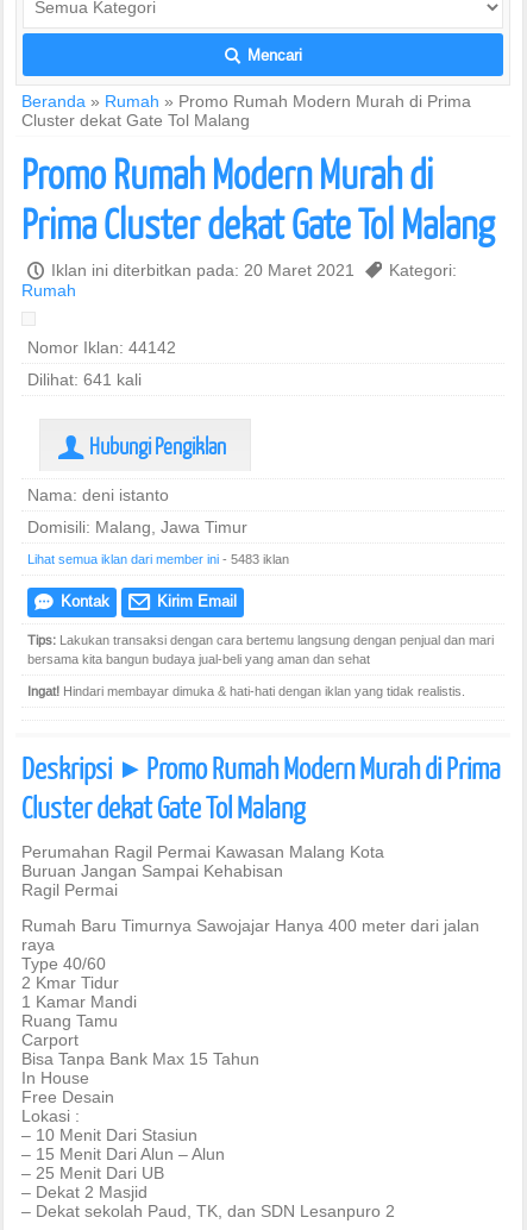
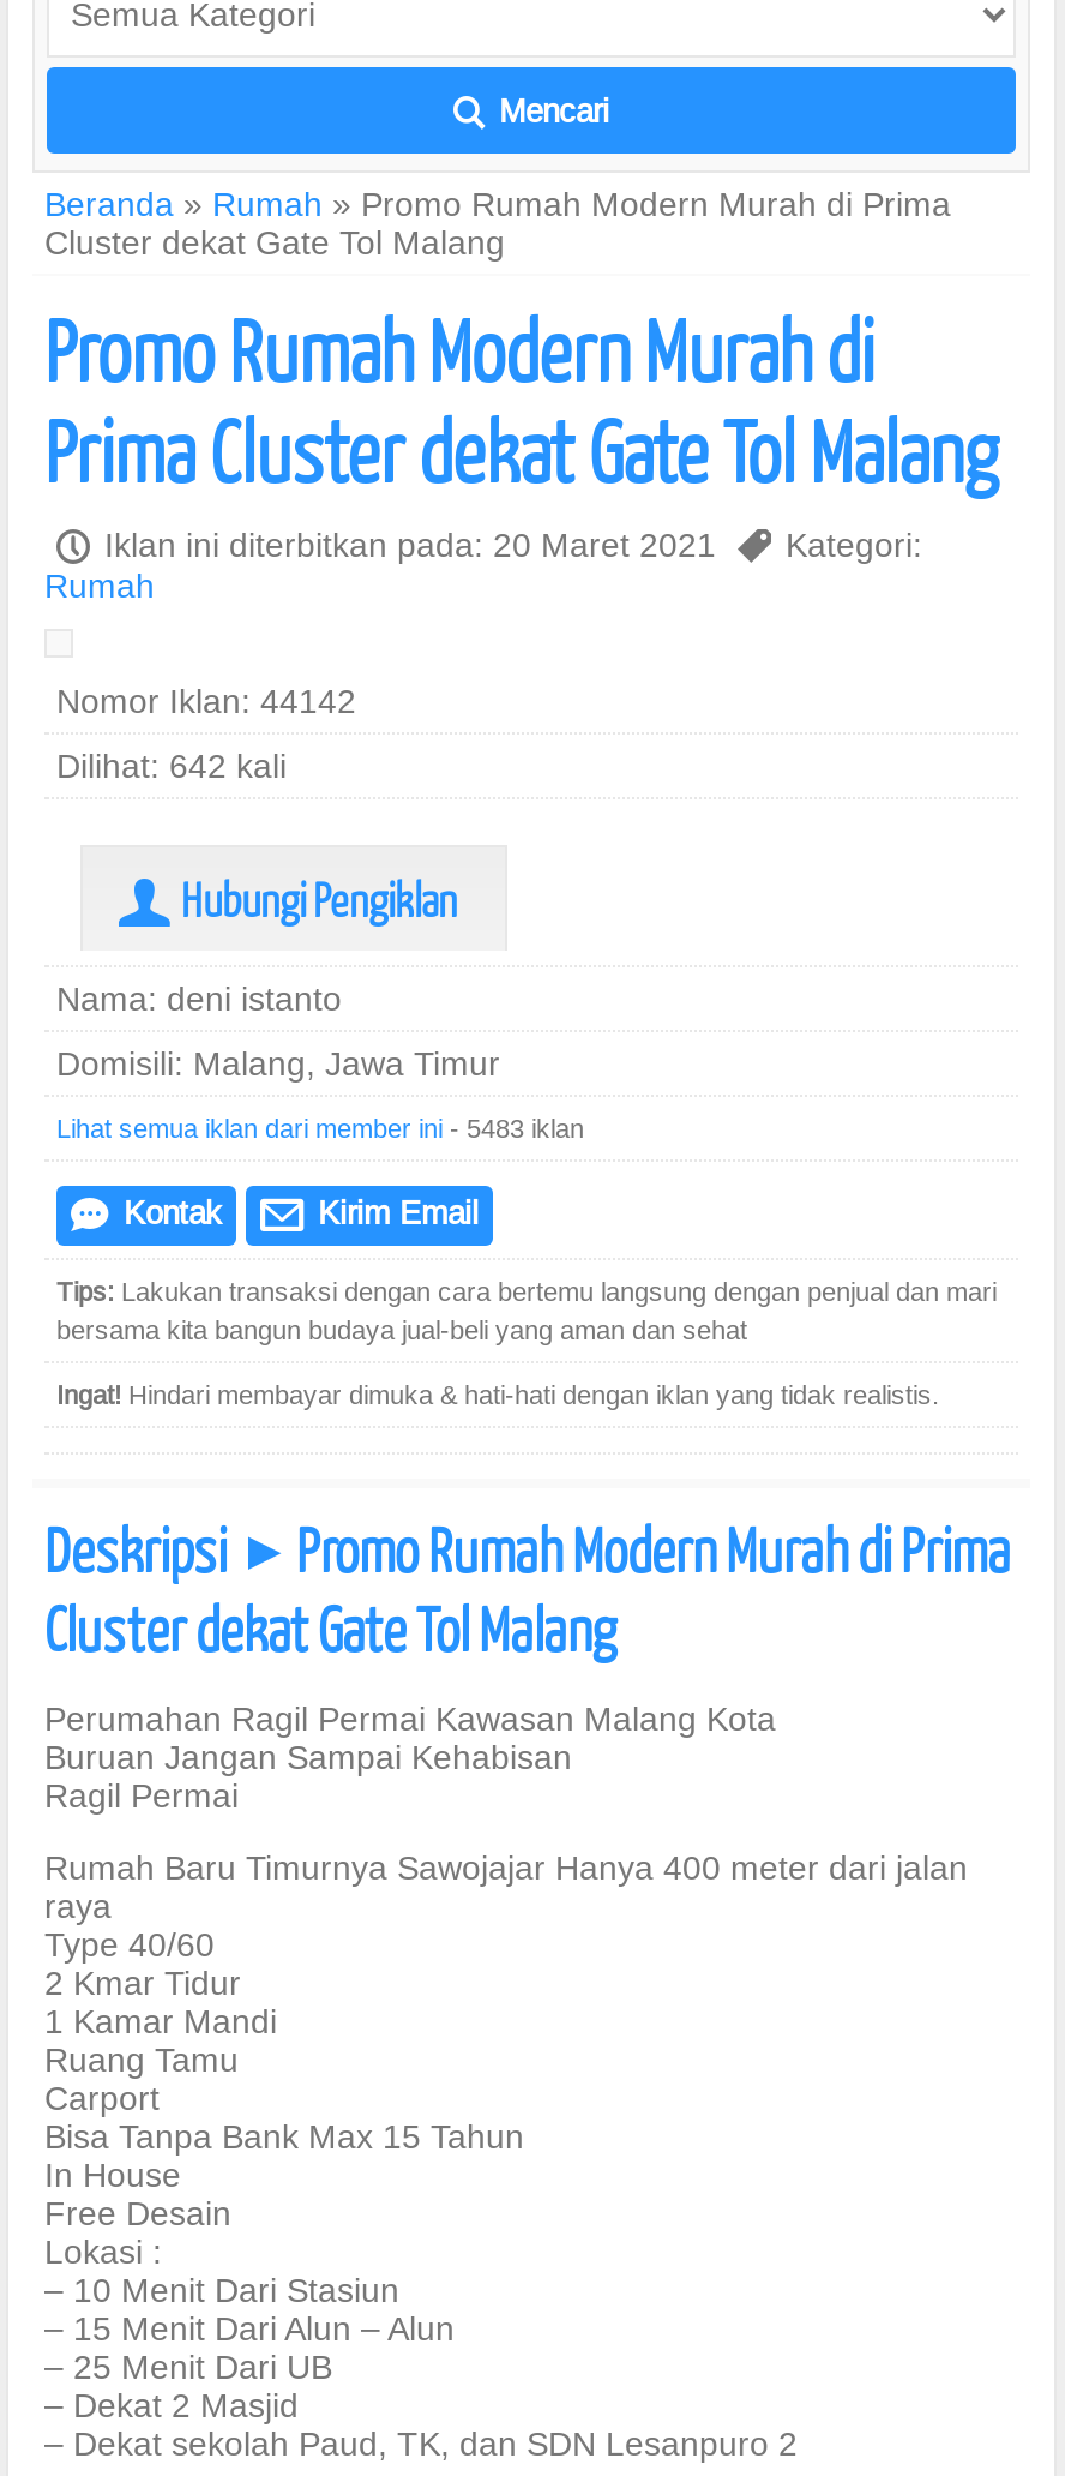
[27,370,142,389] Dilihat: 641 kali -> [56,747,287,785] Dilihat: 642 kali

